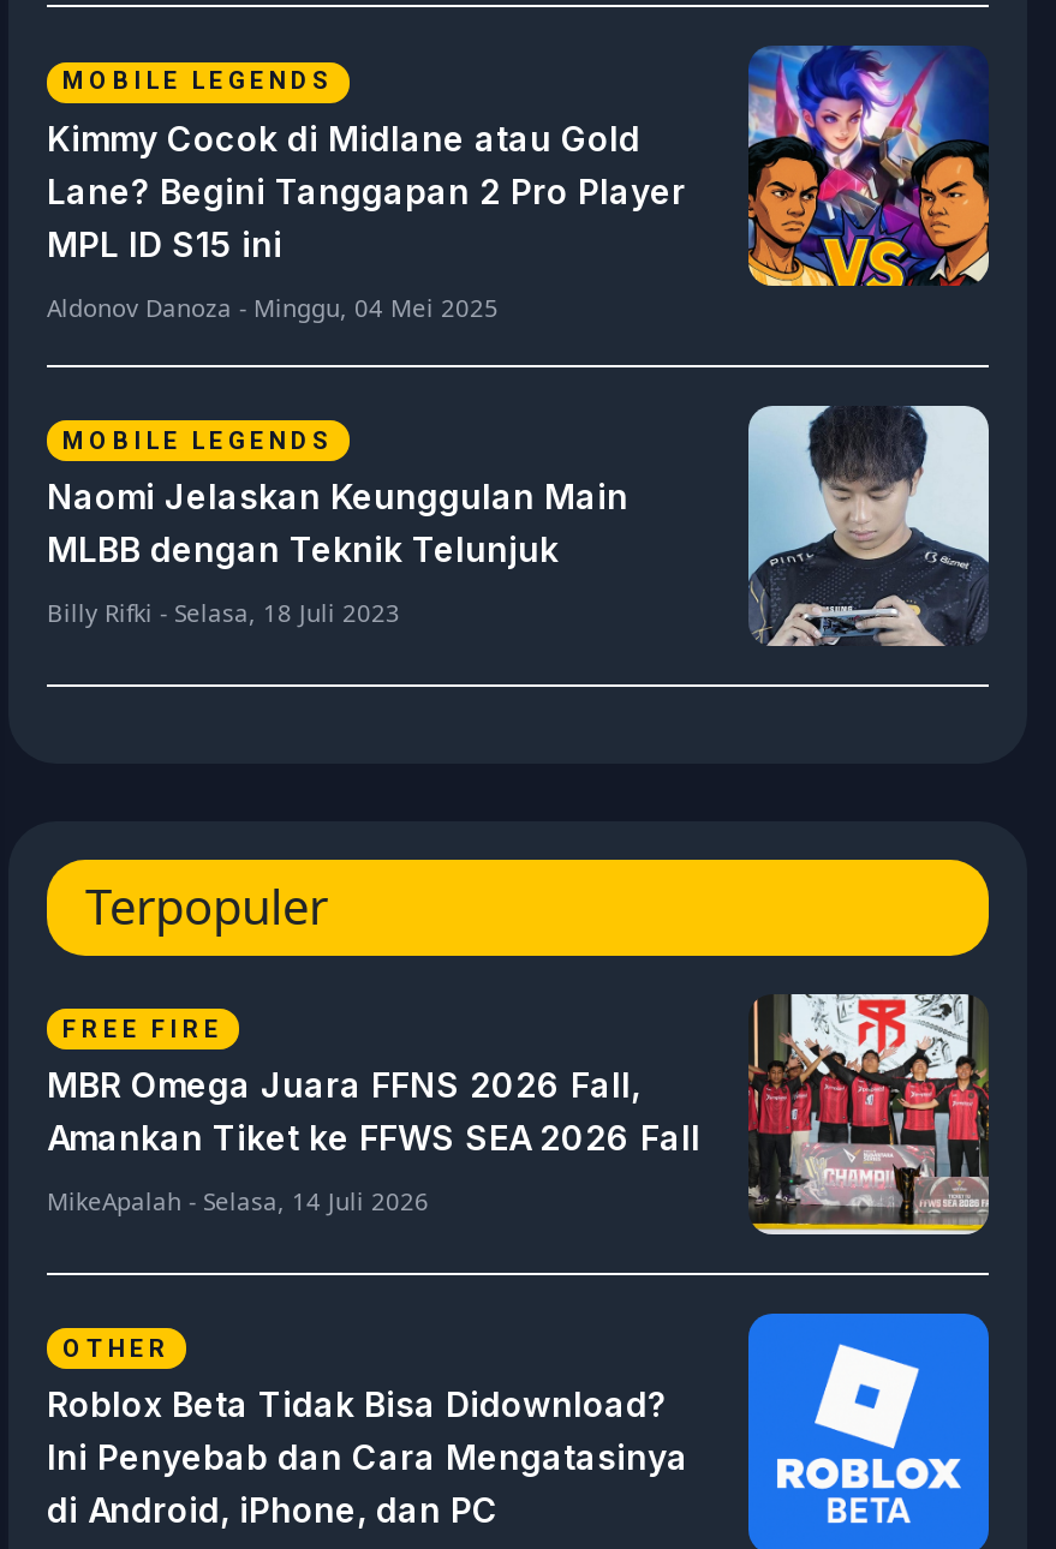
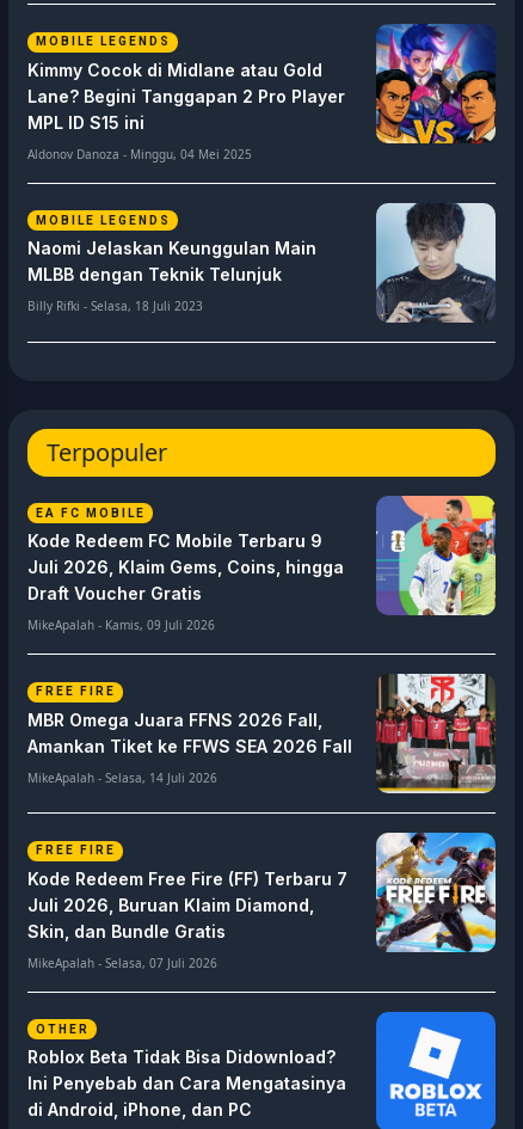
none -> [27,495,497,634] [image] | EA FC MOBILE | Kode Redeem FC Mobile Terbaru 9 | Juli 2026, Klaim Gems, Coins, hingga | Draft Voucher Gratis | MikeApalah - Kamis, 09 Juli 2026
none -> [27,832,497,972] [image] | FREE FIRE | Kode Redeem Free Fire (FF) Terbaru 7 | Juli 2026, Buruan Klaim Diamond, | Skin, dan Bundle Gratis | MikeApalah - Selasa, 07 Juli 2026

